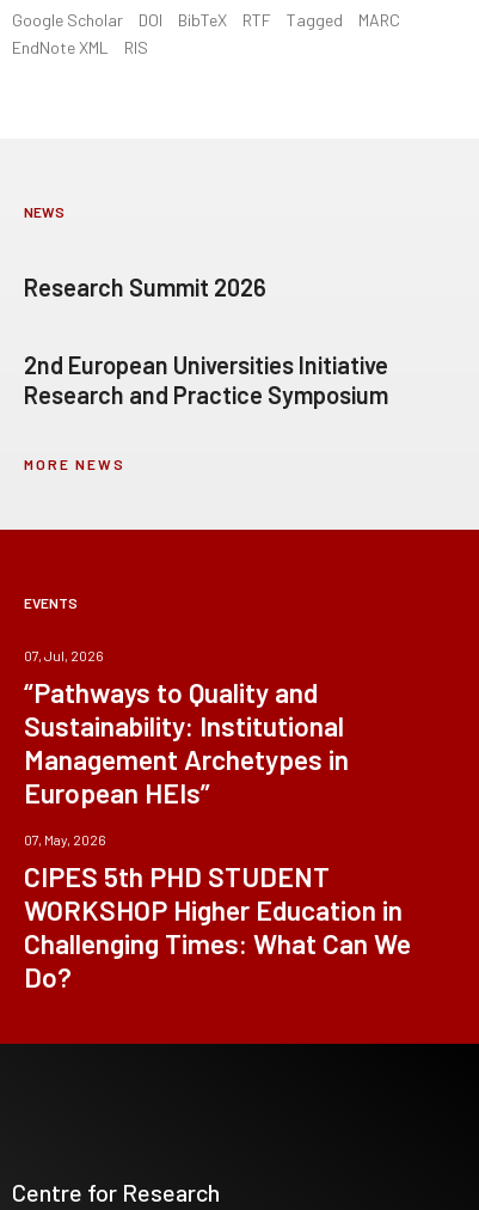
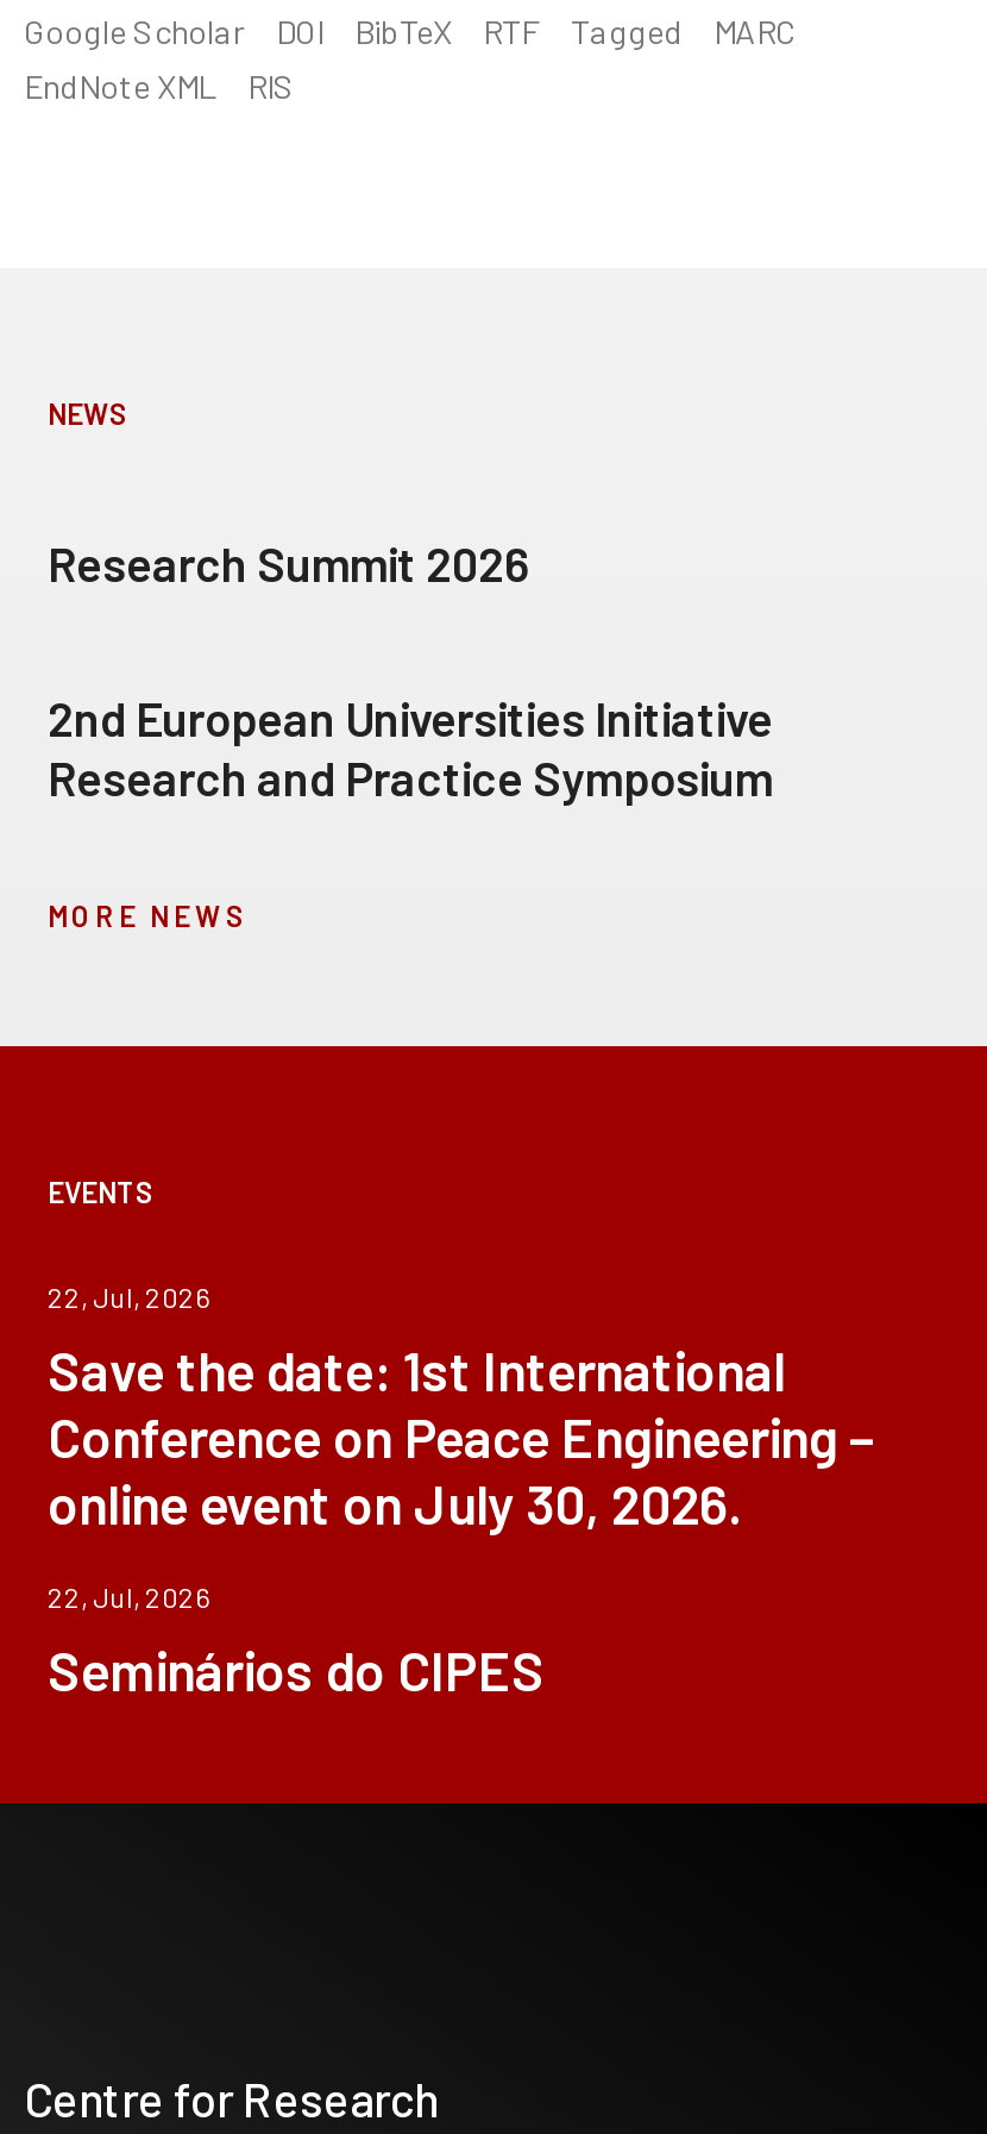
[24,647,349,809] 07, Jul, 2026 | “Pathways to Quality and | Sustainability: Institutional | Management Archetypes in | European HEIs” -> [48,1279,875,1537] 22, Jul, 2026 | Save the date: 1st International | Conference on Peace Engineering – | online event on July 30, 2026.
[24,831,411,994] 07, May, 2026 | CIPES 5th PHD STUDENT | WORKSHOP Higher Education in | Challenging Times: What Can We | Do? -> [48,1579,545,1703] 22, Jul, 2026 | Seminários do CIPES

